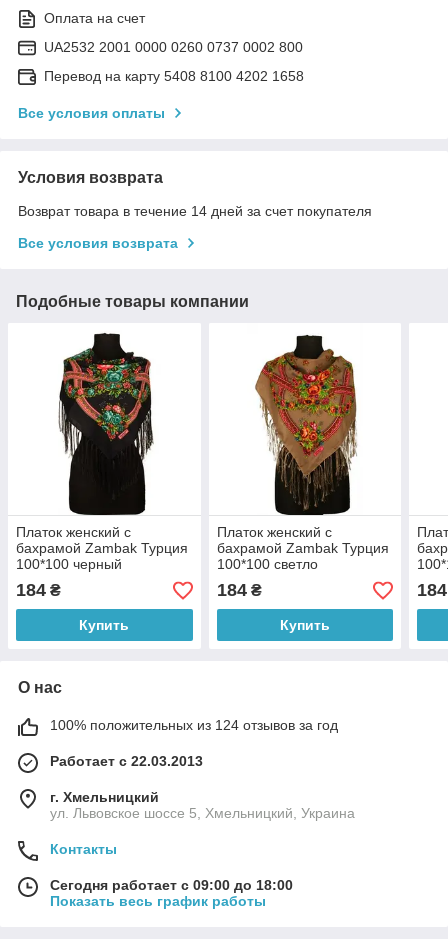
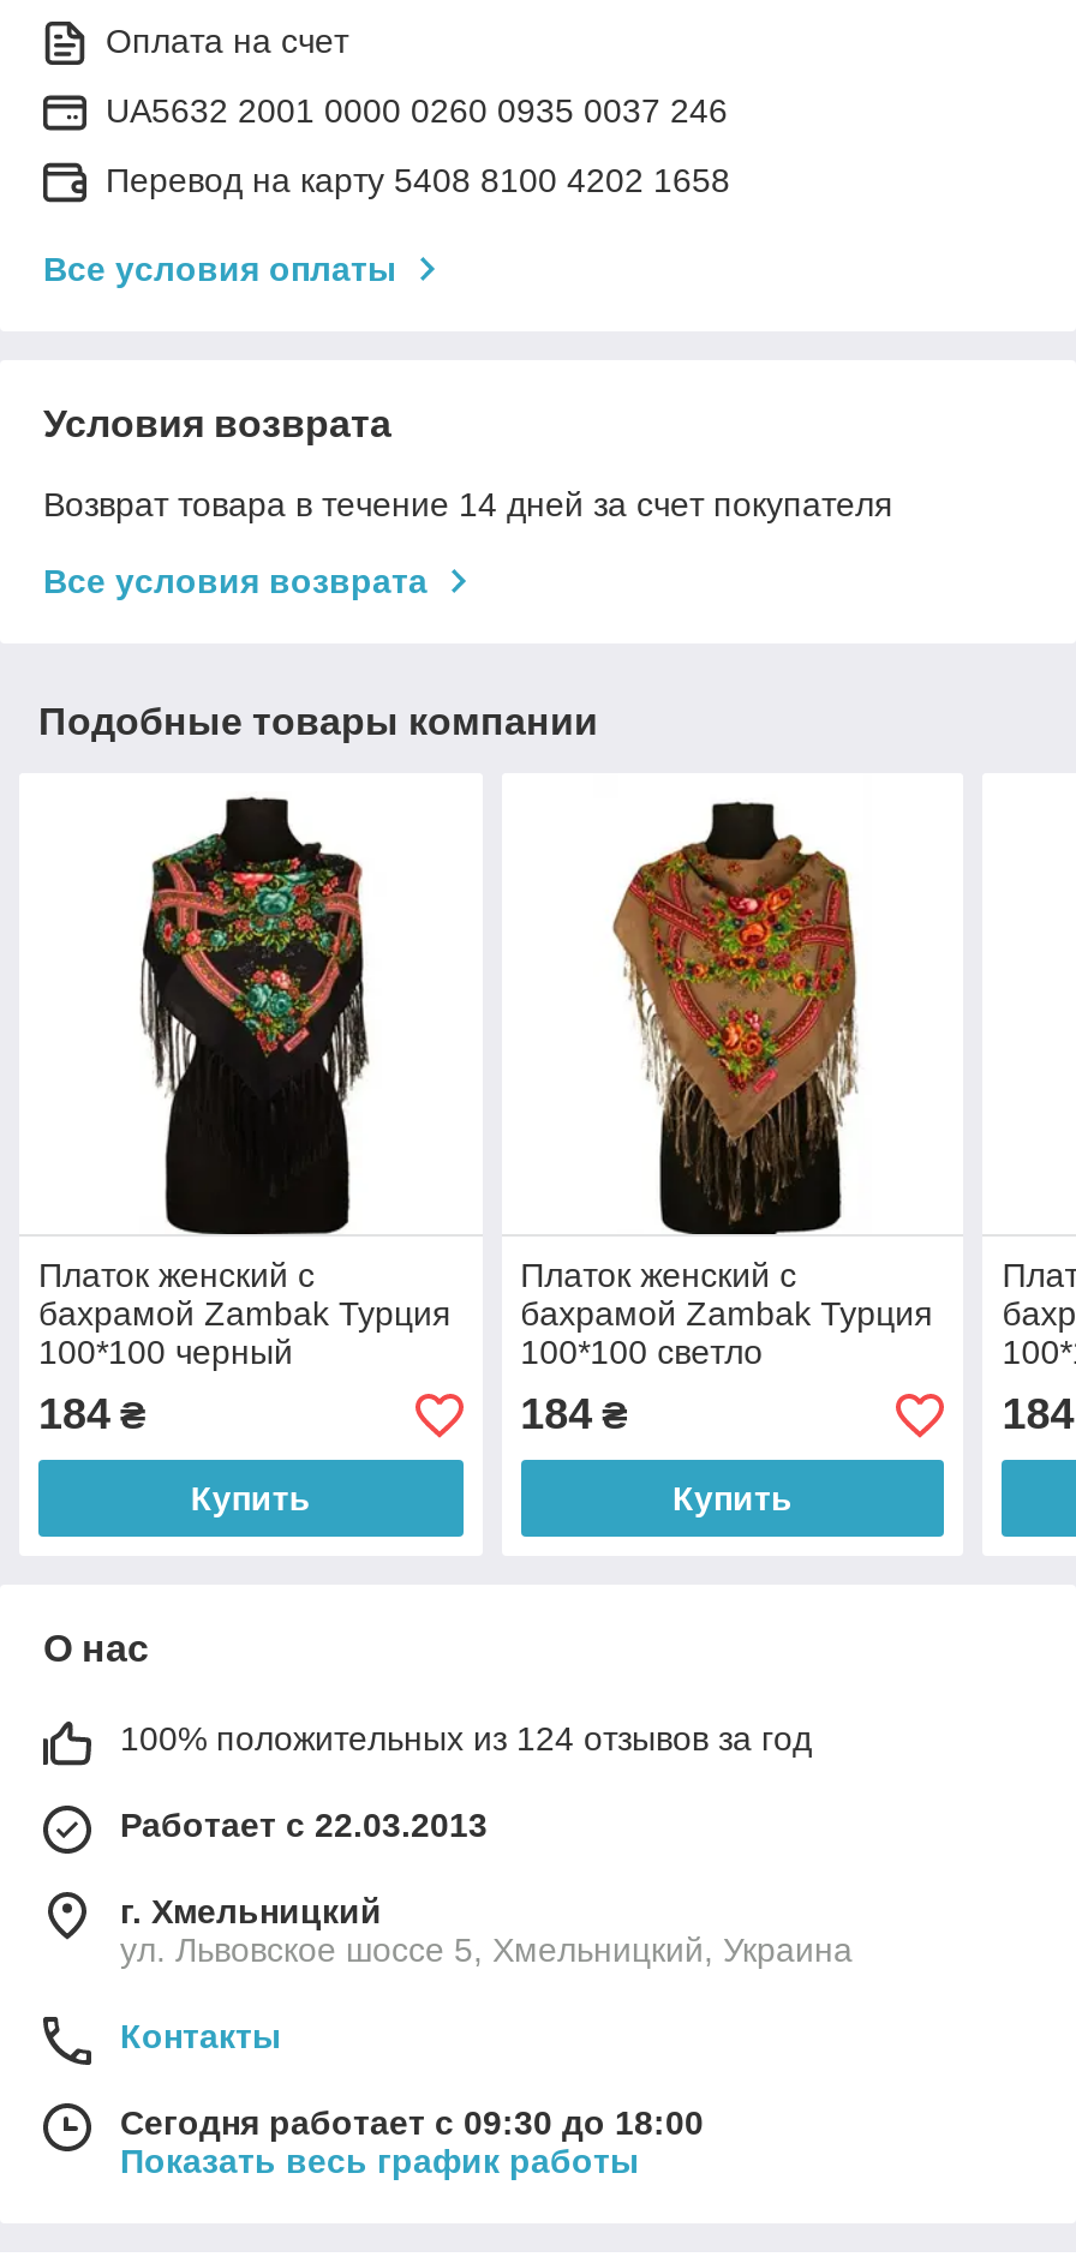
[44,39,303,55] UA2532 2001 0000 0260 0737 0002 800 -> [106,91,728,129] UA5632 2001 0000 0260 0935 0037 246
[50,877,293,893] Сегодня работает с 09:00 до 18:00 -> [120,2104,704,2143] Сегодня работает с 09:30 до 18:00

